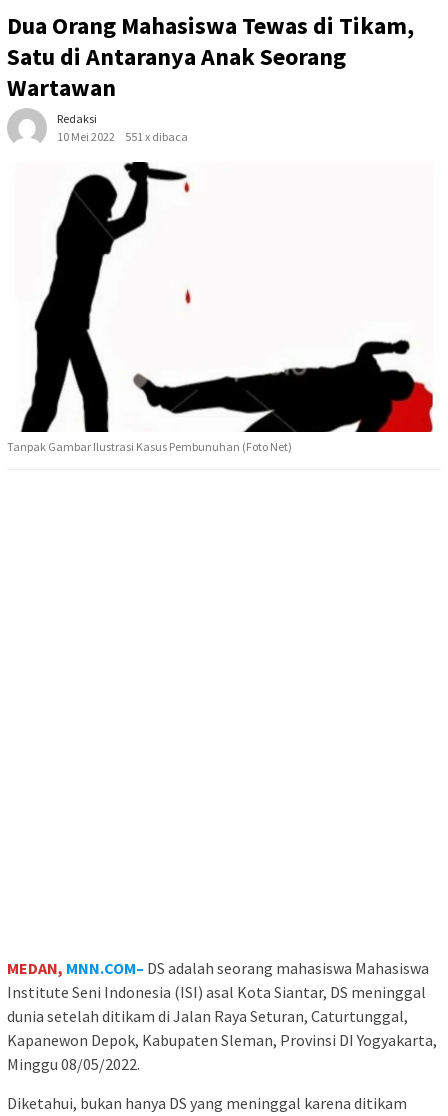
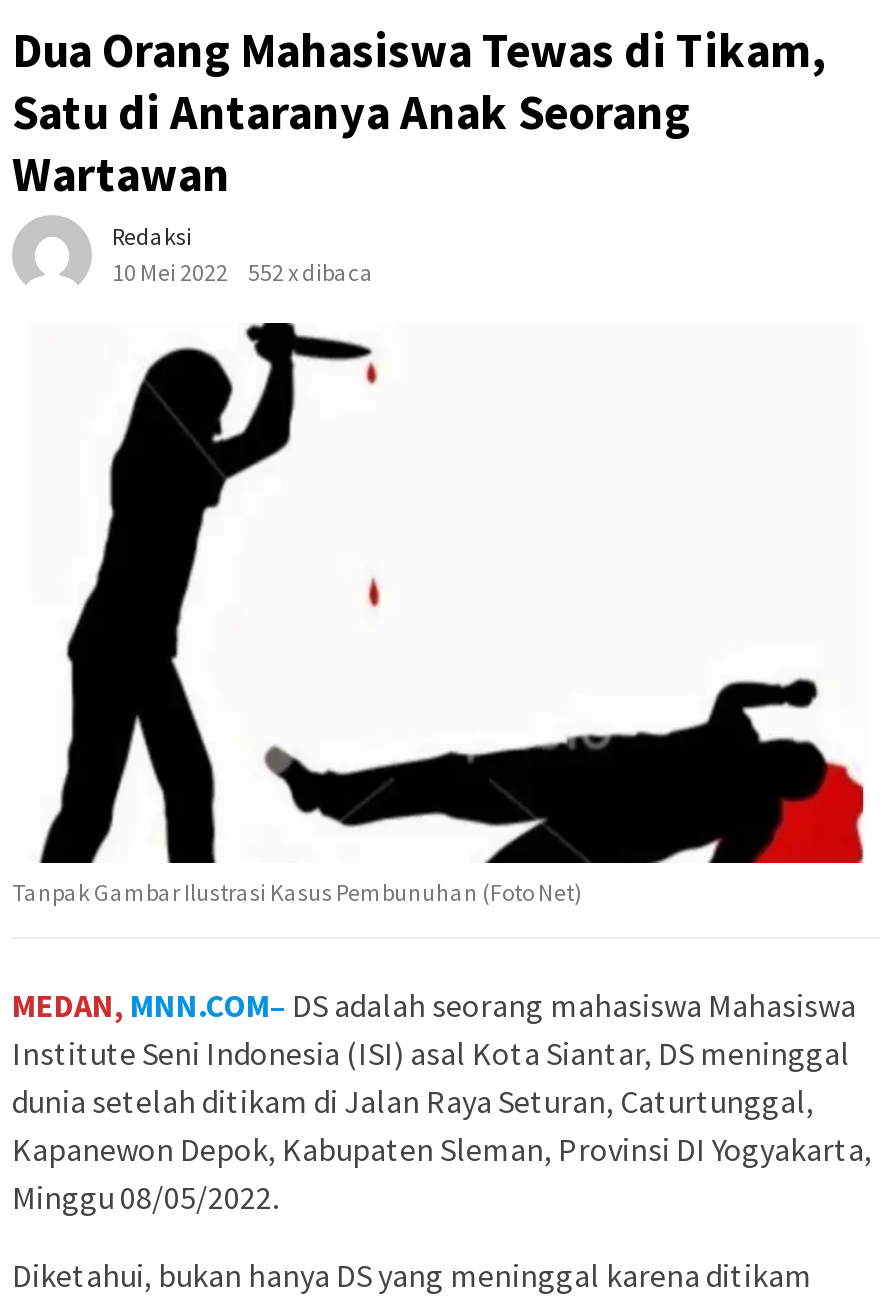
[57,129,188,144] 10 Mei 2022 551 x dibaca -> [112,258,374,288] 10 Mei 2022 552 x dibaca

